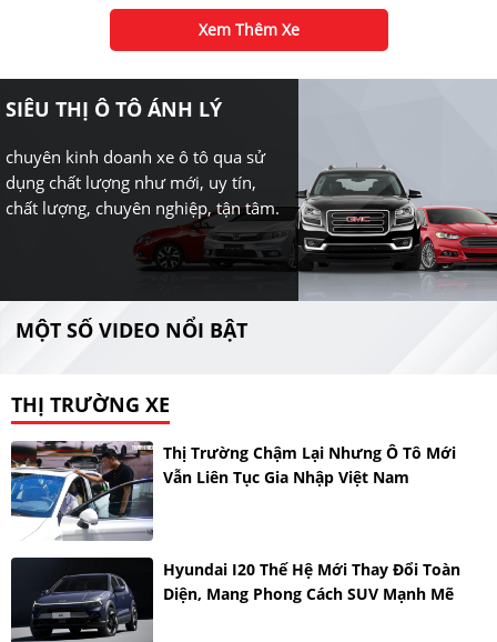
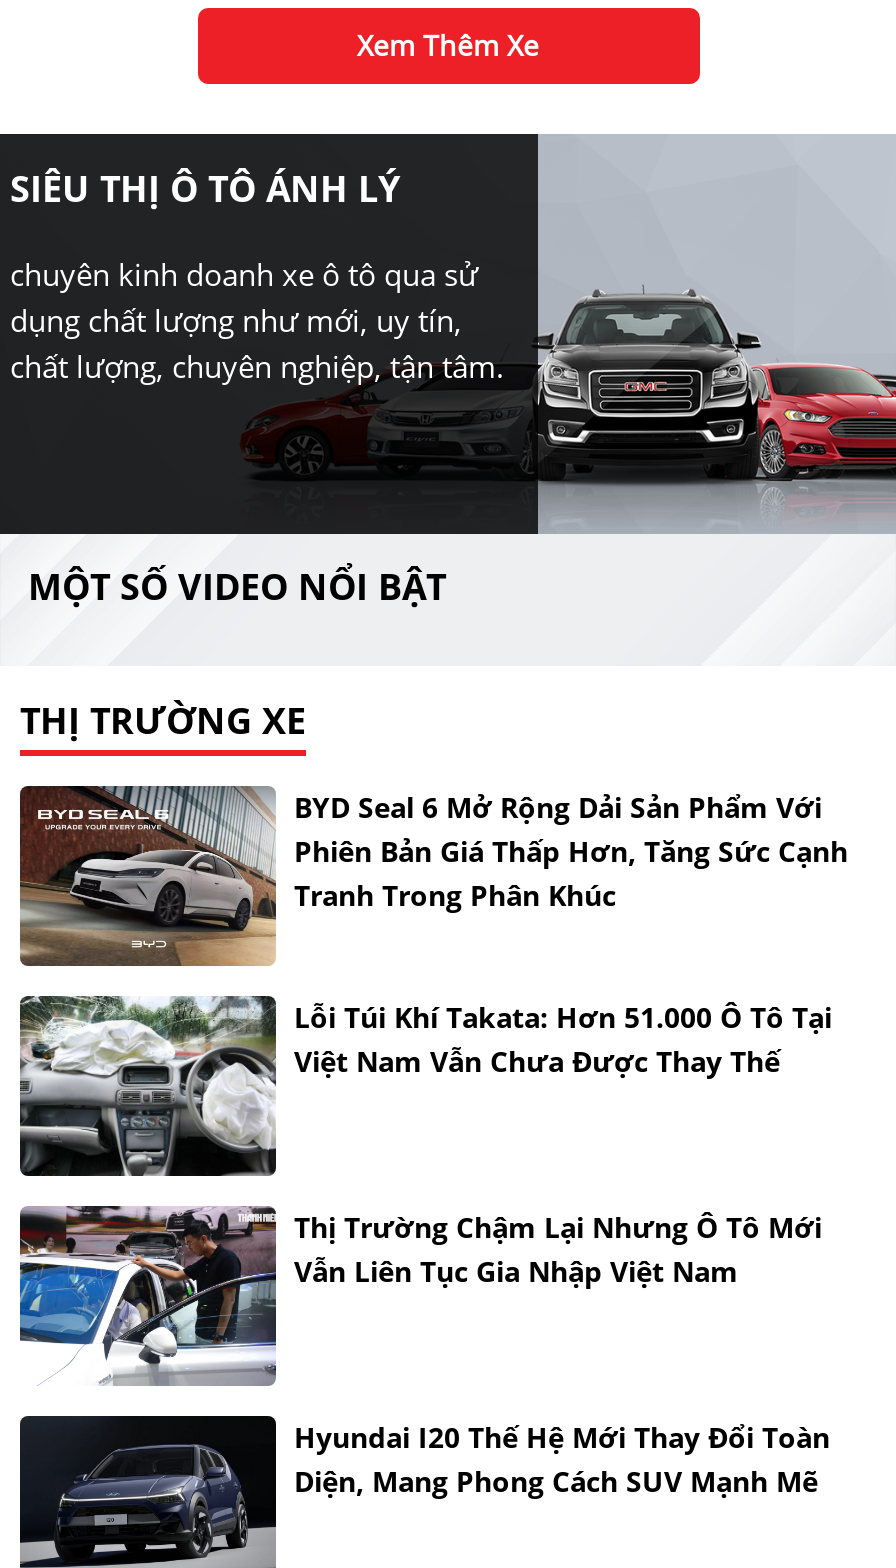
none -> [18,784,848,1080] [image] | BYD Seal 6 Mở Rộng Dải Sản Phẩm Với | Phiên Bản Giá Thấp Hơn, Tăng Sức Cạnh | Tranh Trong Phân Khúc | Lỗi Túi Khí Takata: Hơn 51.000 Ô Tô Tại | Việt Nam Vẫn Chưa Được Thay Thế
none -> [20,996,276,1178] [image]

